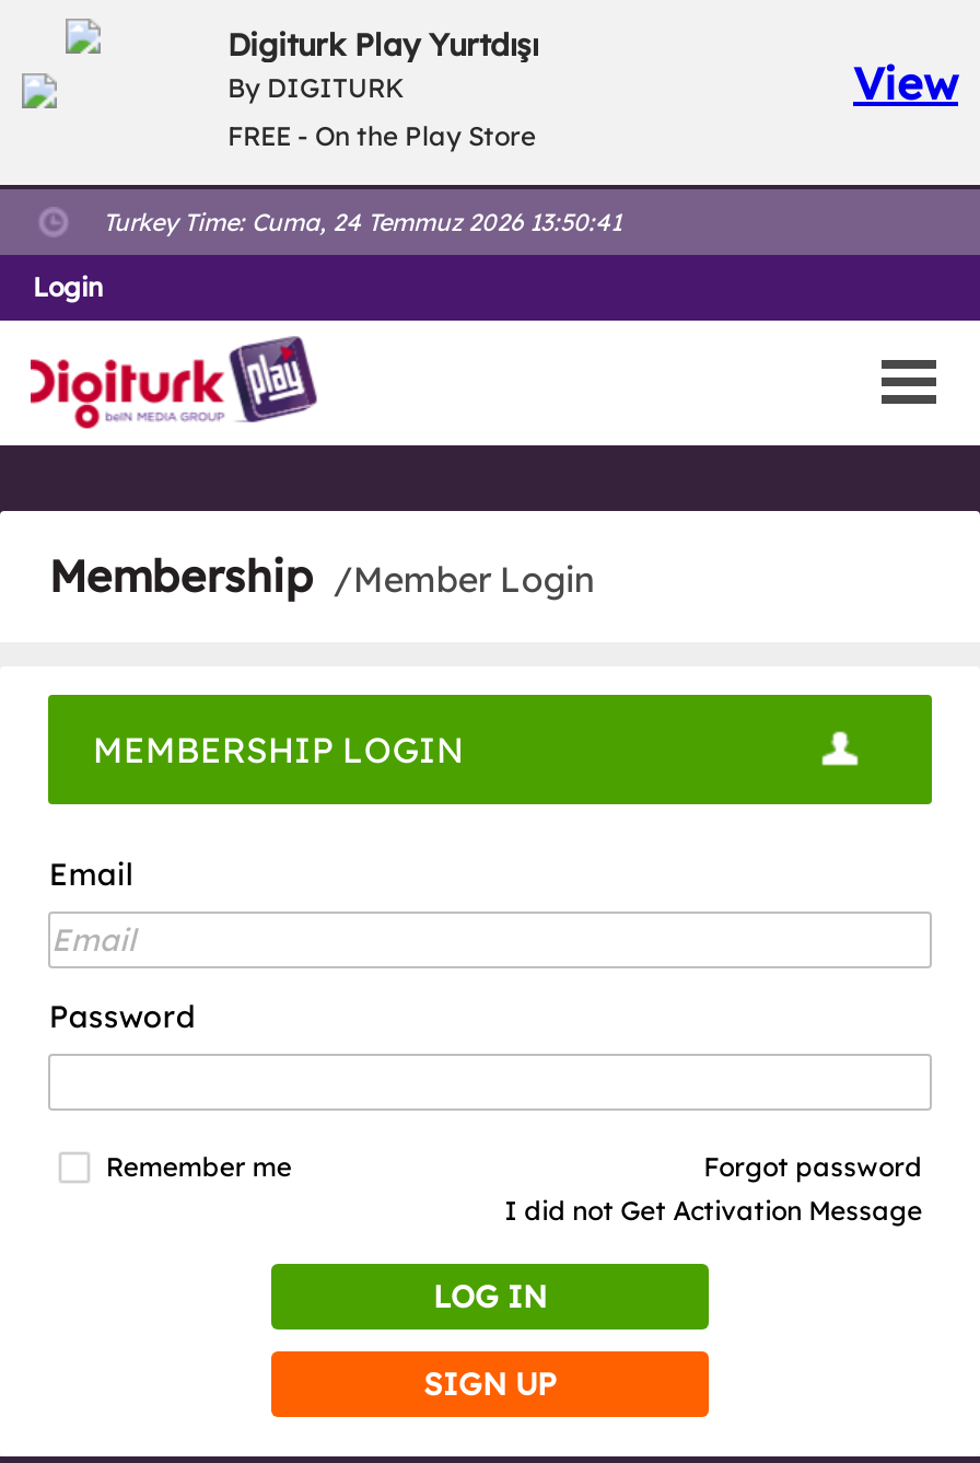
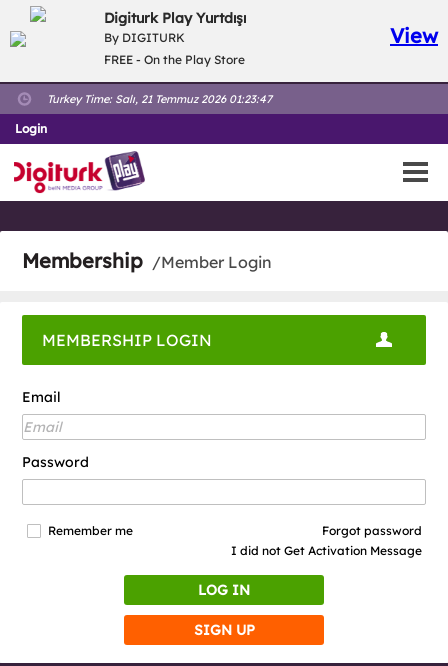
[103,207,621,237] Turkey Time: Cuma, 24 Temmuz 2026 13:50:41 -> [47,92,272,106] Turkey Time: Salı, 21 Temmuz 2026 01:23:47

